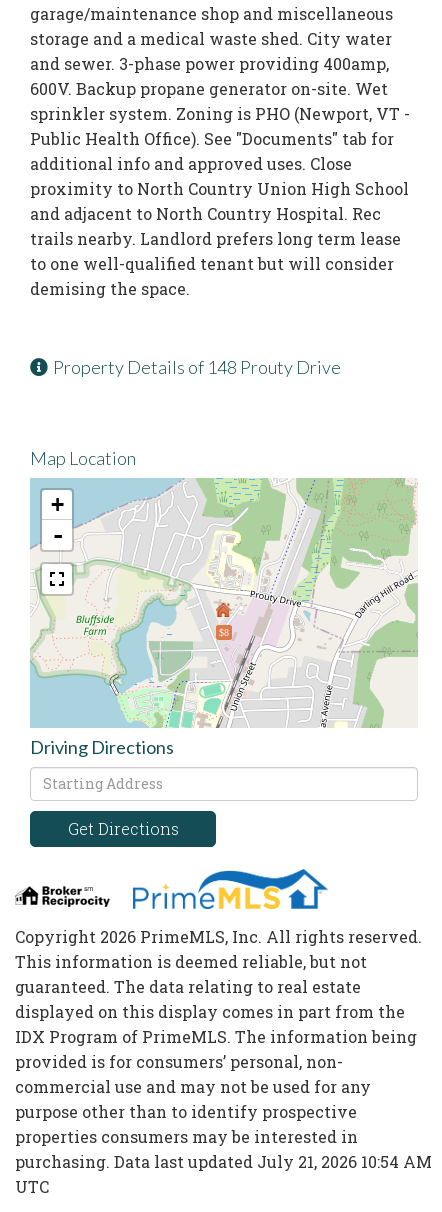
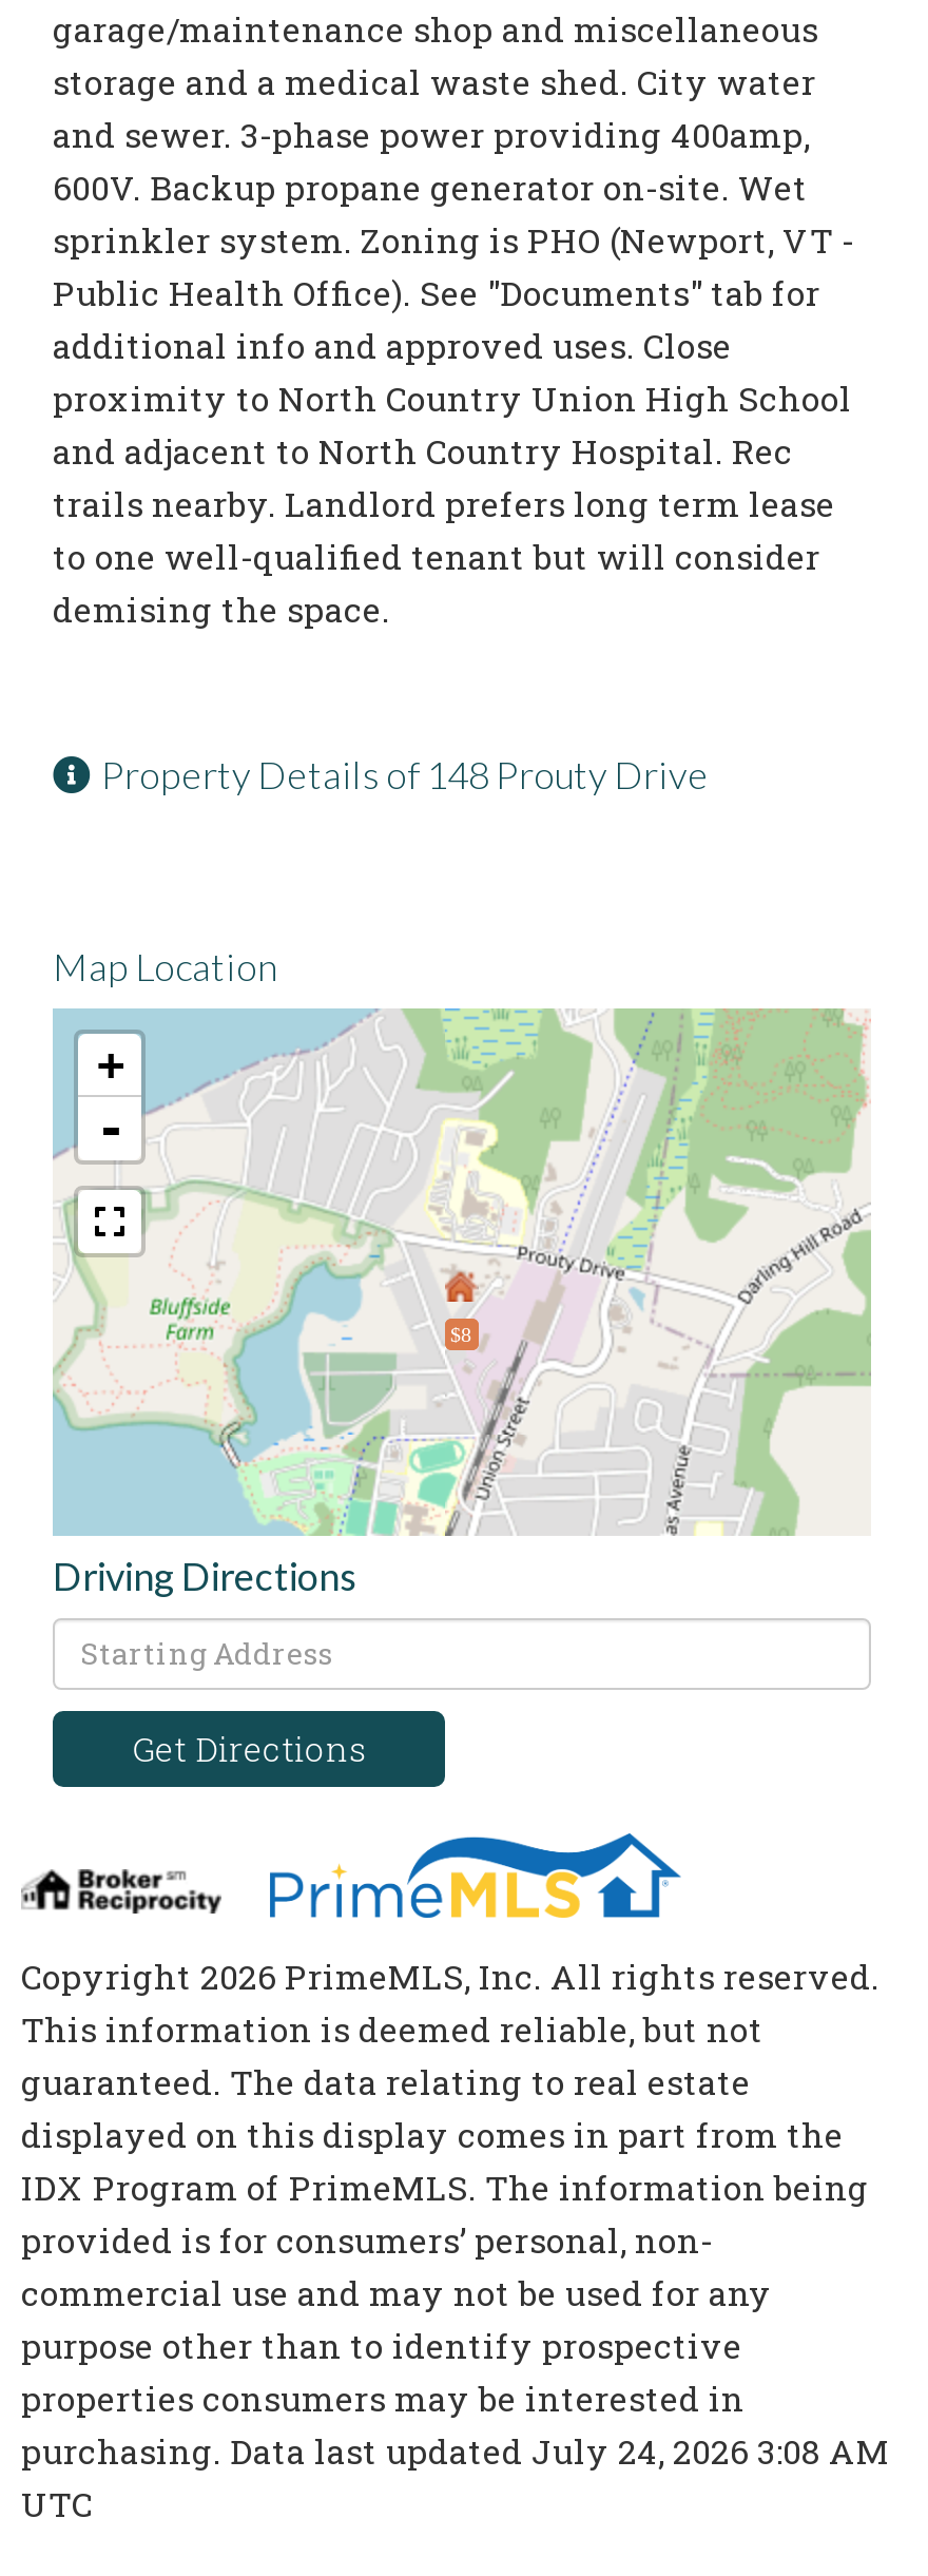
[15,1150,432,1171] purchasing. Data last updated July 21, 2026 10:54 AM -> [21,2427,890,2472] purchasing. Data last updated July 24, 2026 3:08 AM

